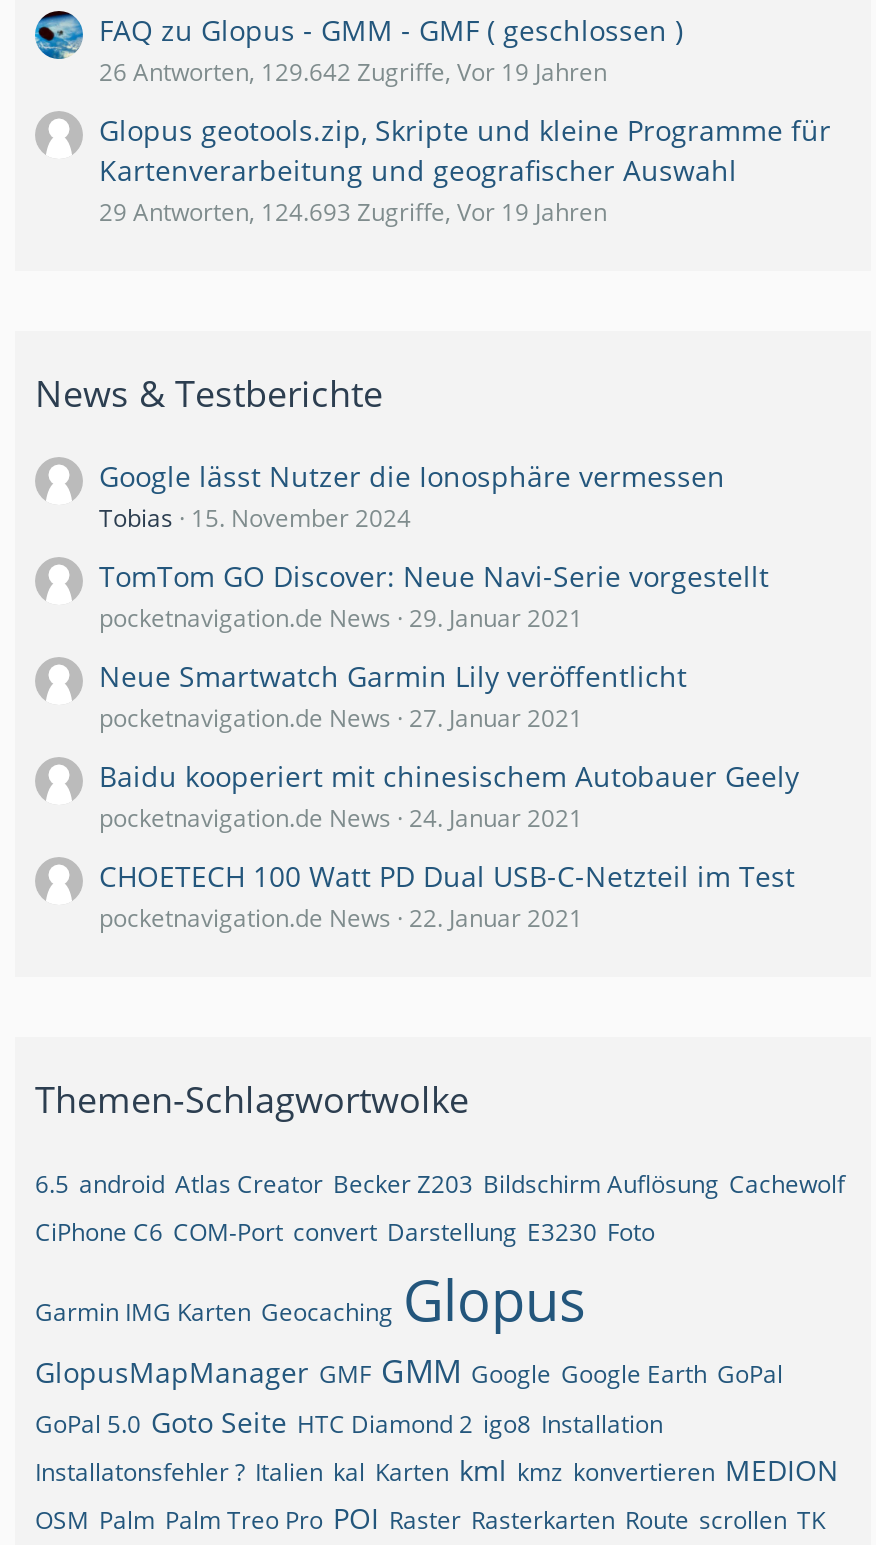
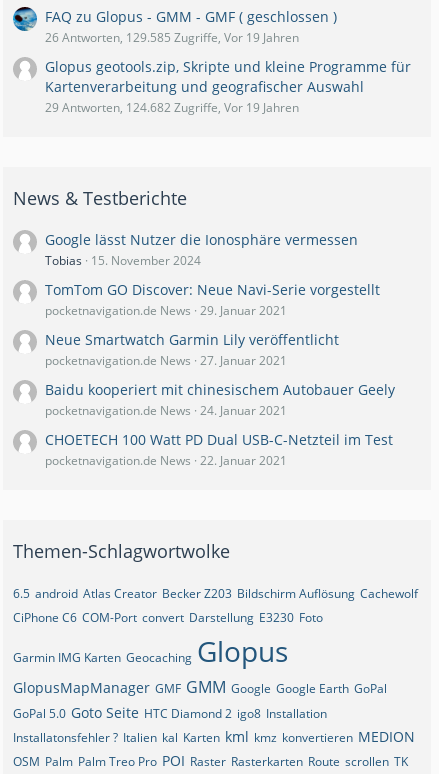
[99,55,607,89] 26 Antworten, 129.642 Zugriffe, Vor 19 Jahren -> [45,29,299,46] 26 Antworten, 129.585 Zugriffe, Vor 19 Jahren
[99,195,607,229] 29 Antworten, 124.693 Zugriffe, Vor 19 Jahren -> [45,99,299,116] 29 Antworten, 124.682 Zugriffe, Vor 19 Jahren

